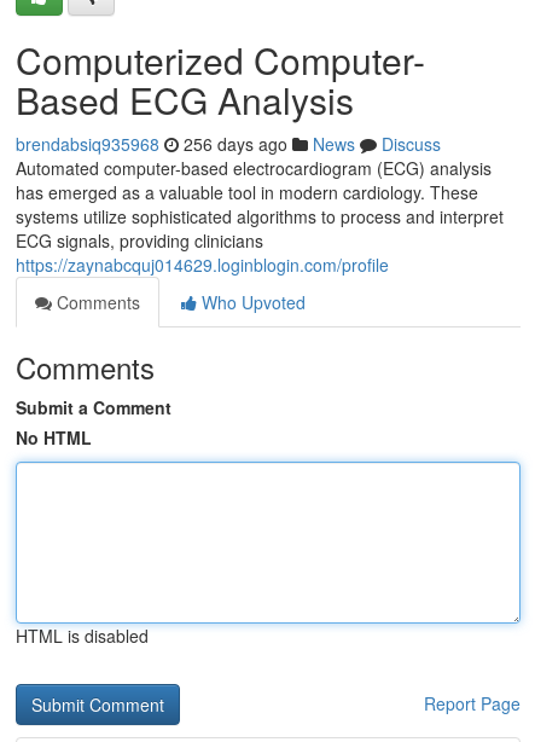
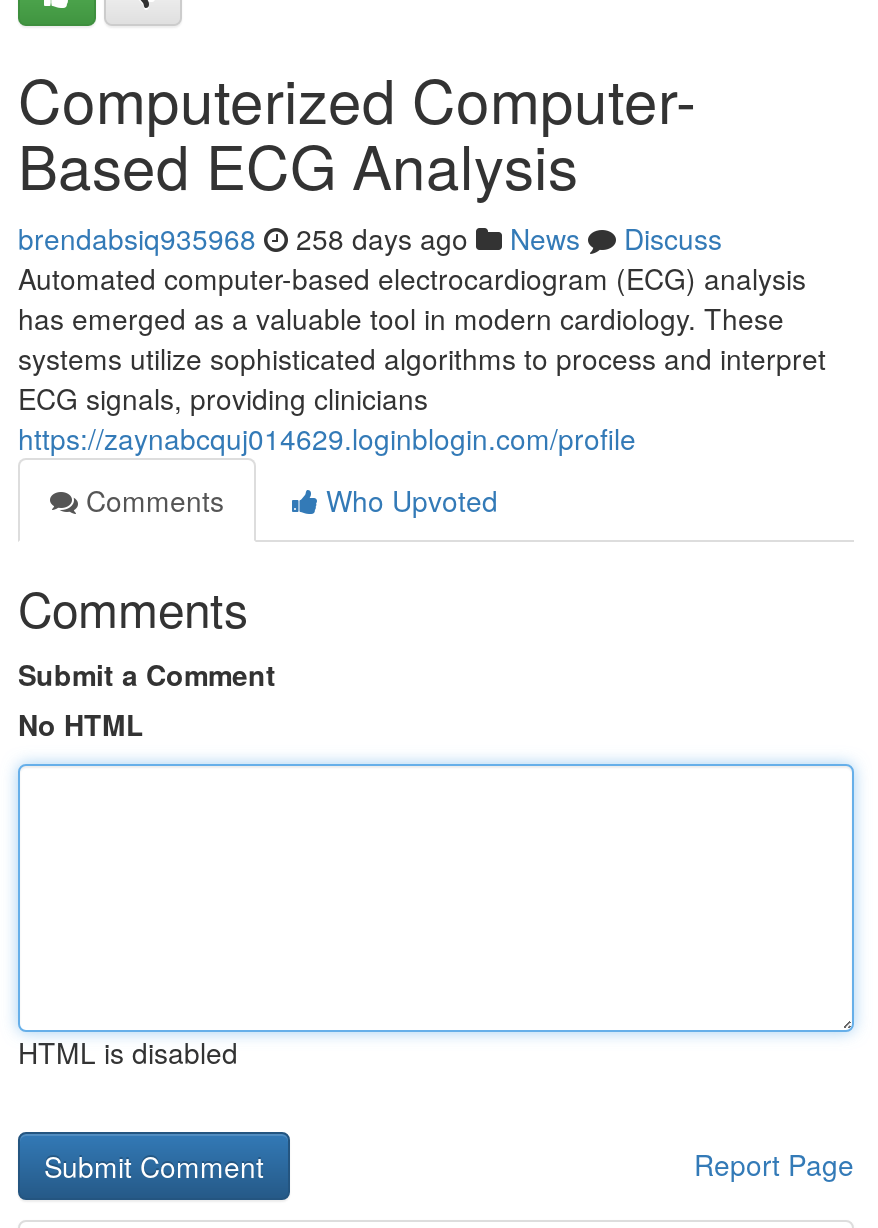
[16,132,441,156] brendabsiq935968 256 days ago News Discuss -> [18,218,722,258] brendabsiq935968 258 days ago News Discuss

